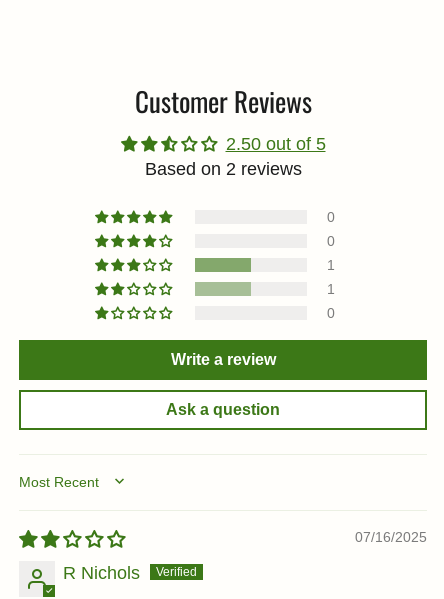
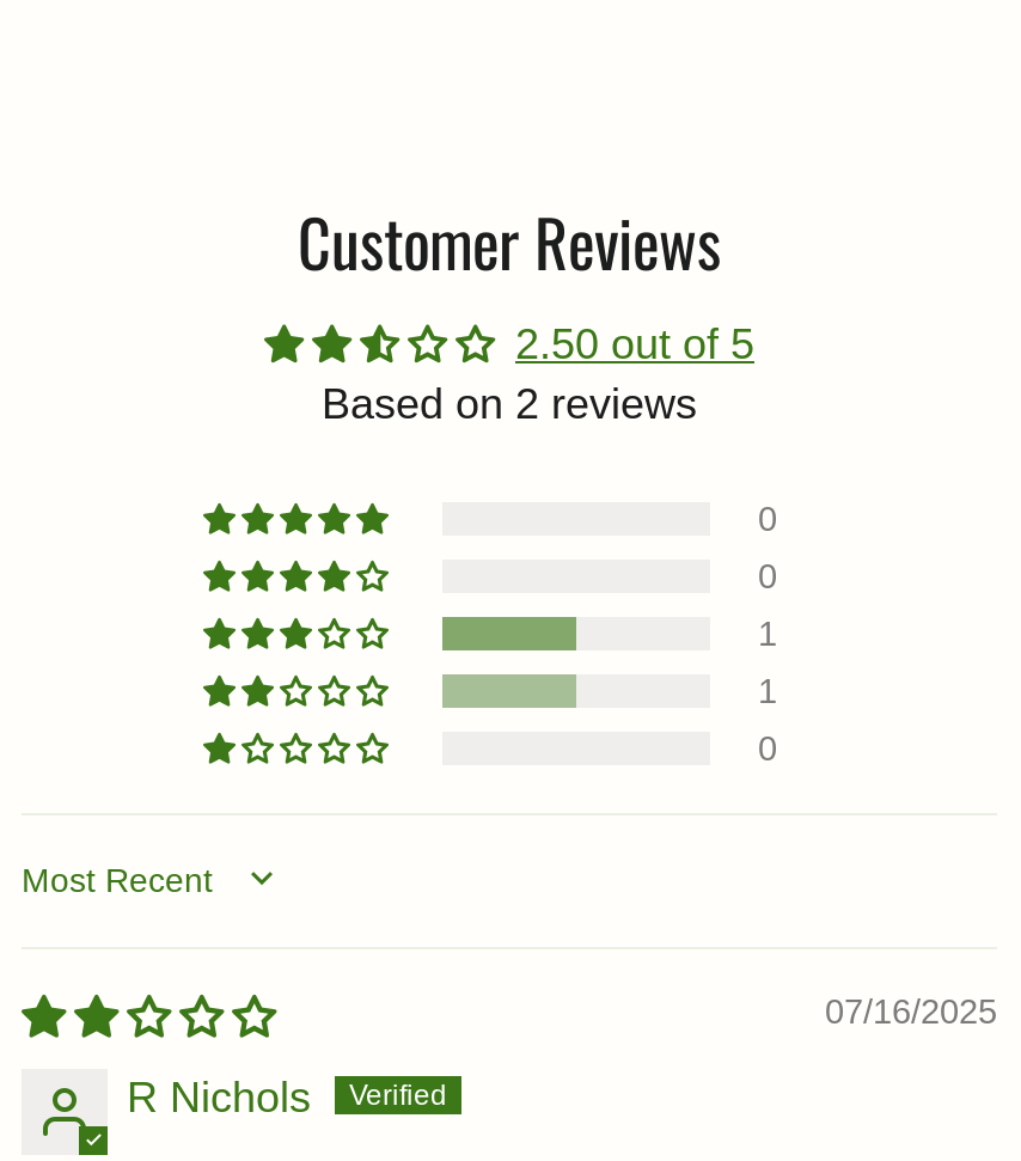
[166,351,280,418] Write a review | Ask a question -> none

